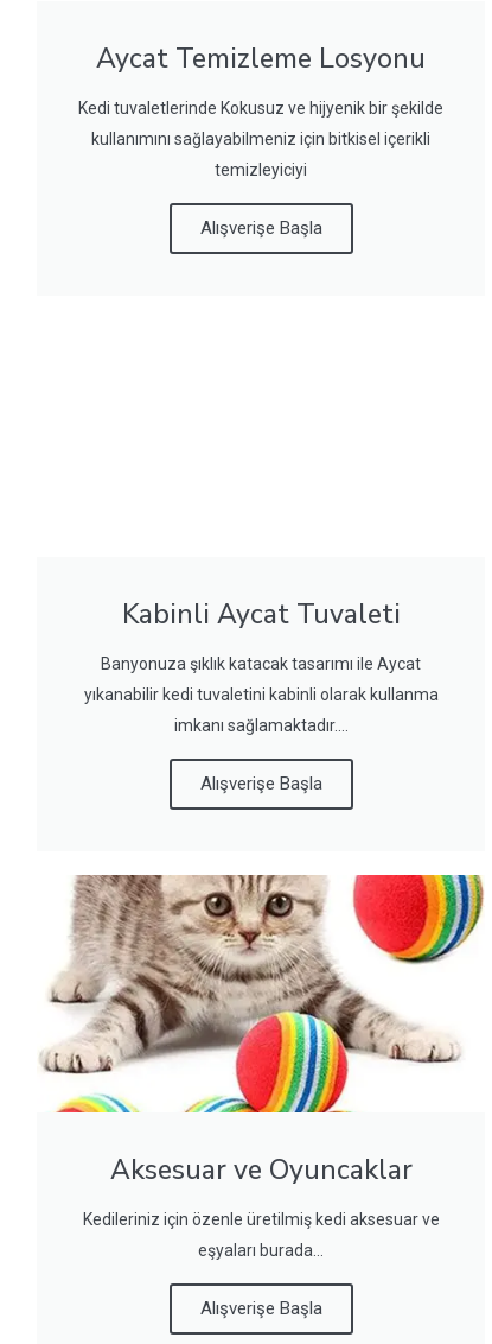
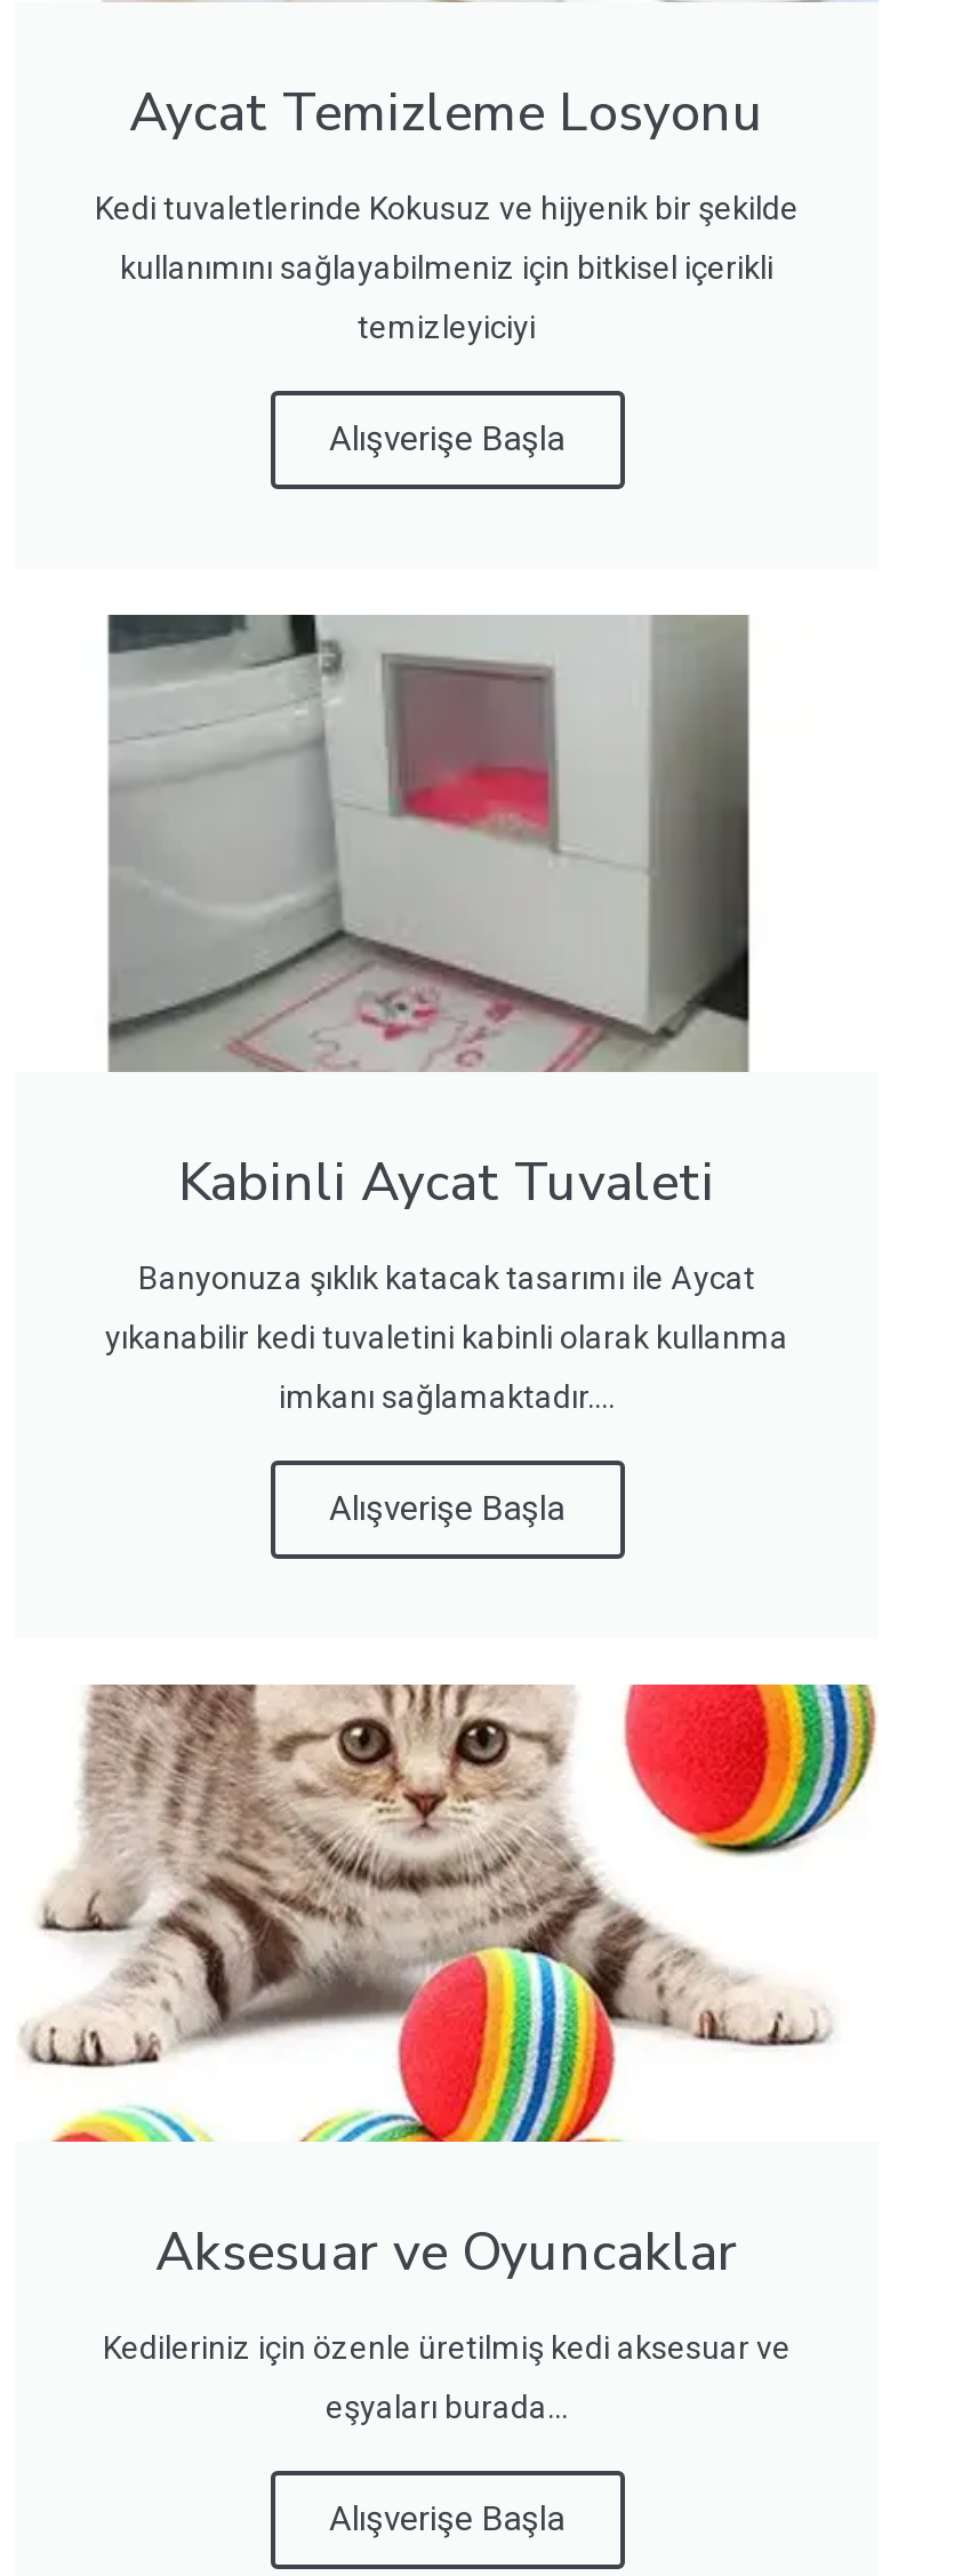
none -> [106,613,753,1074] [image]

